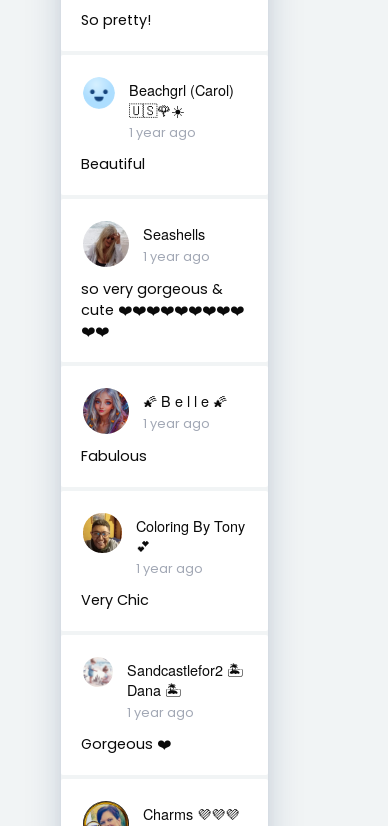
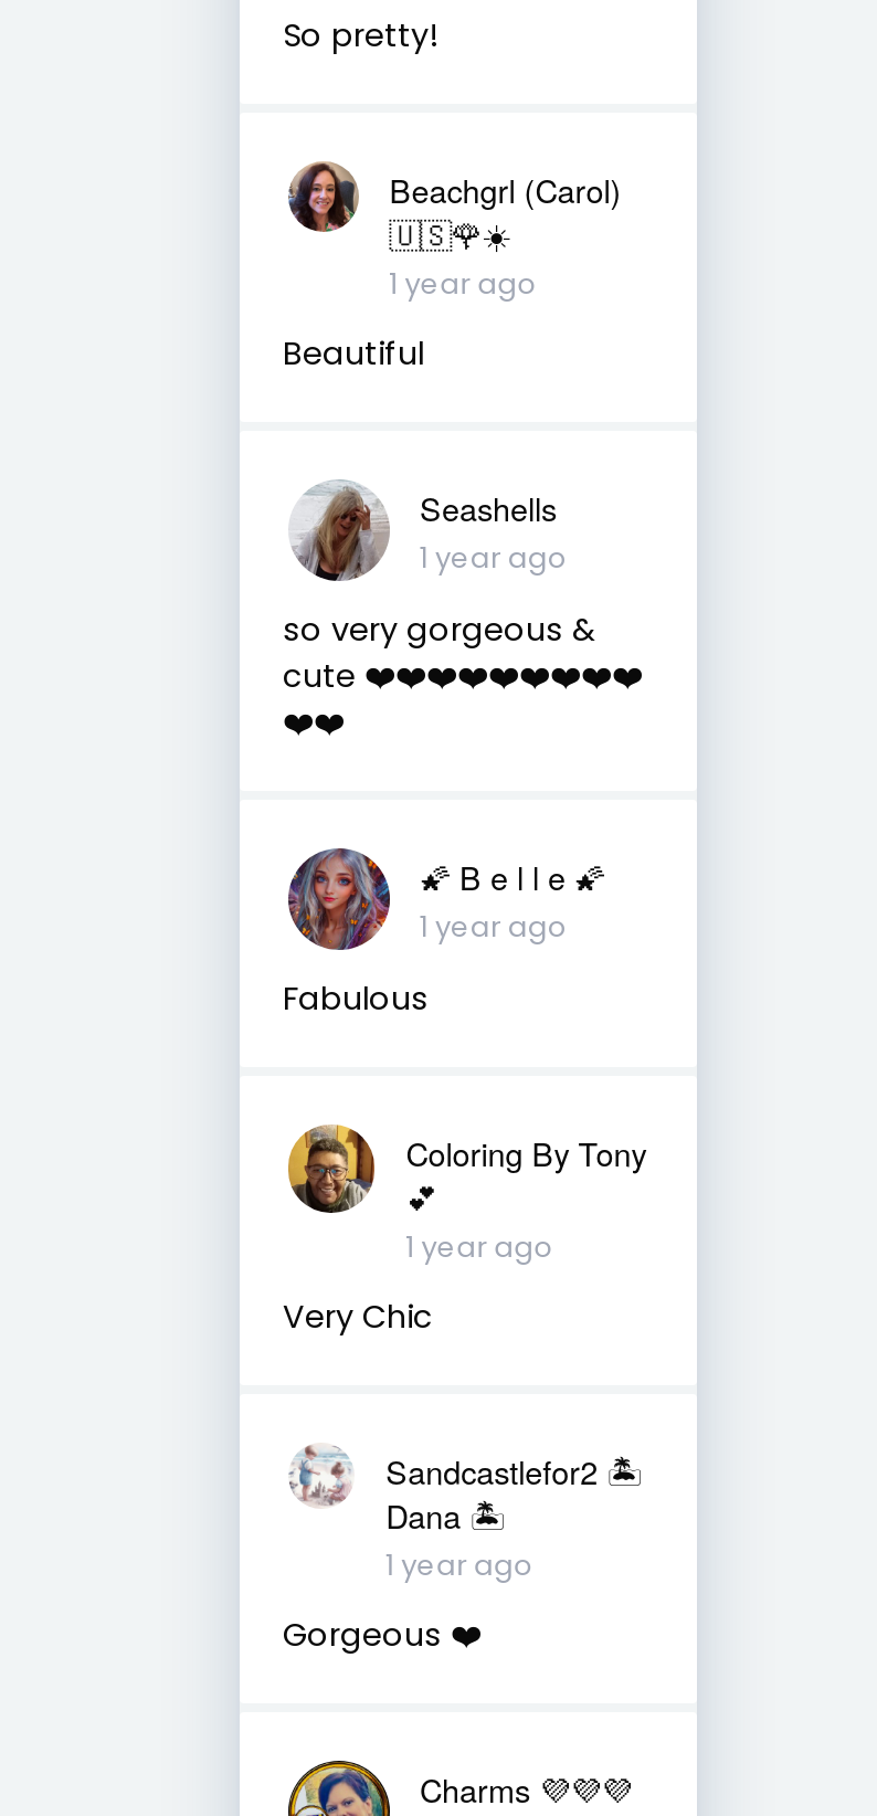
[83,77,115,109] [image] -> [286,159,361,234] [image]

